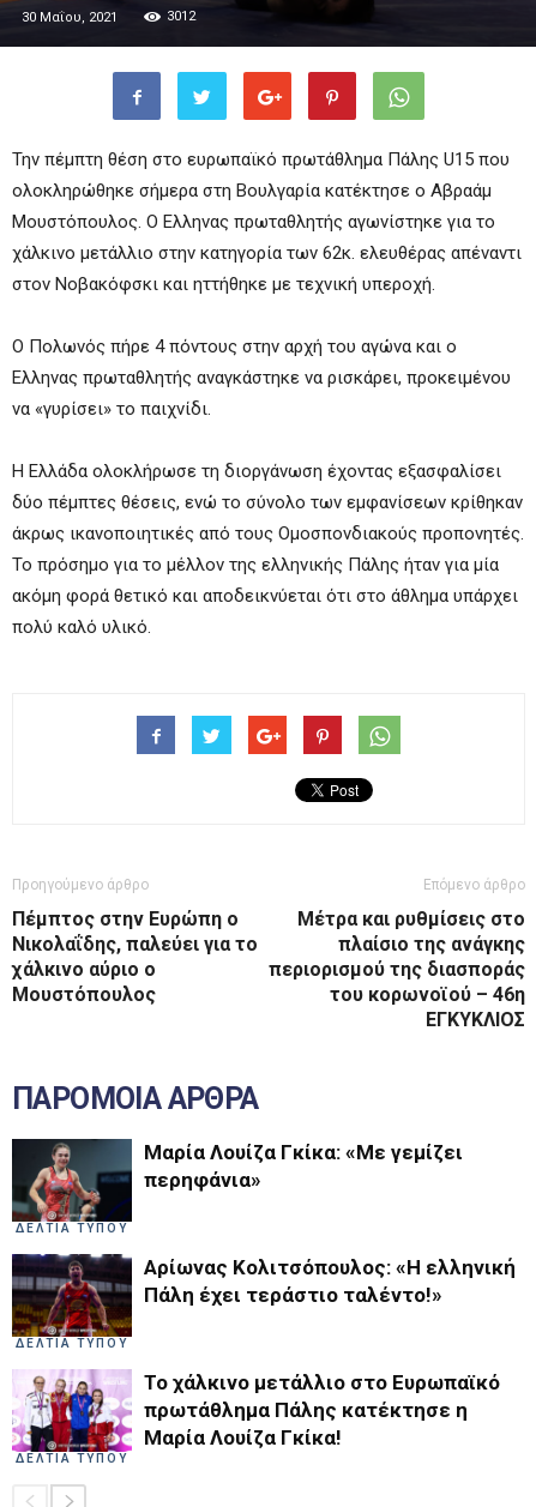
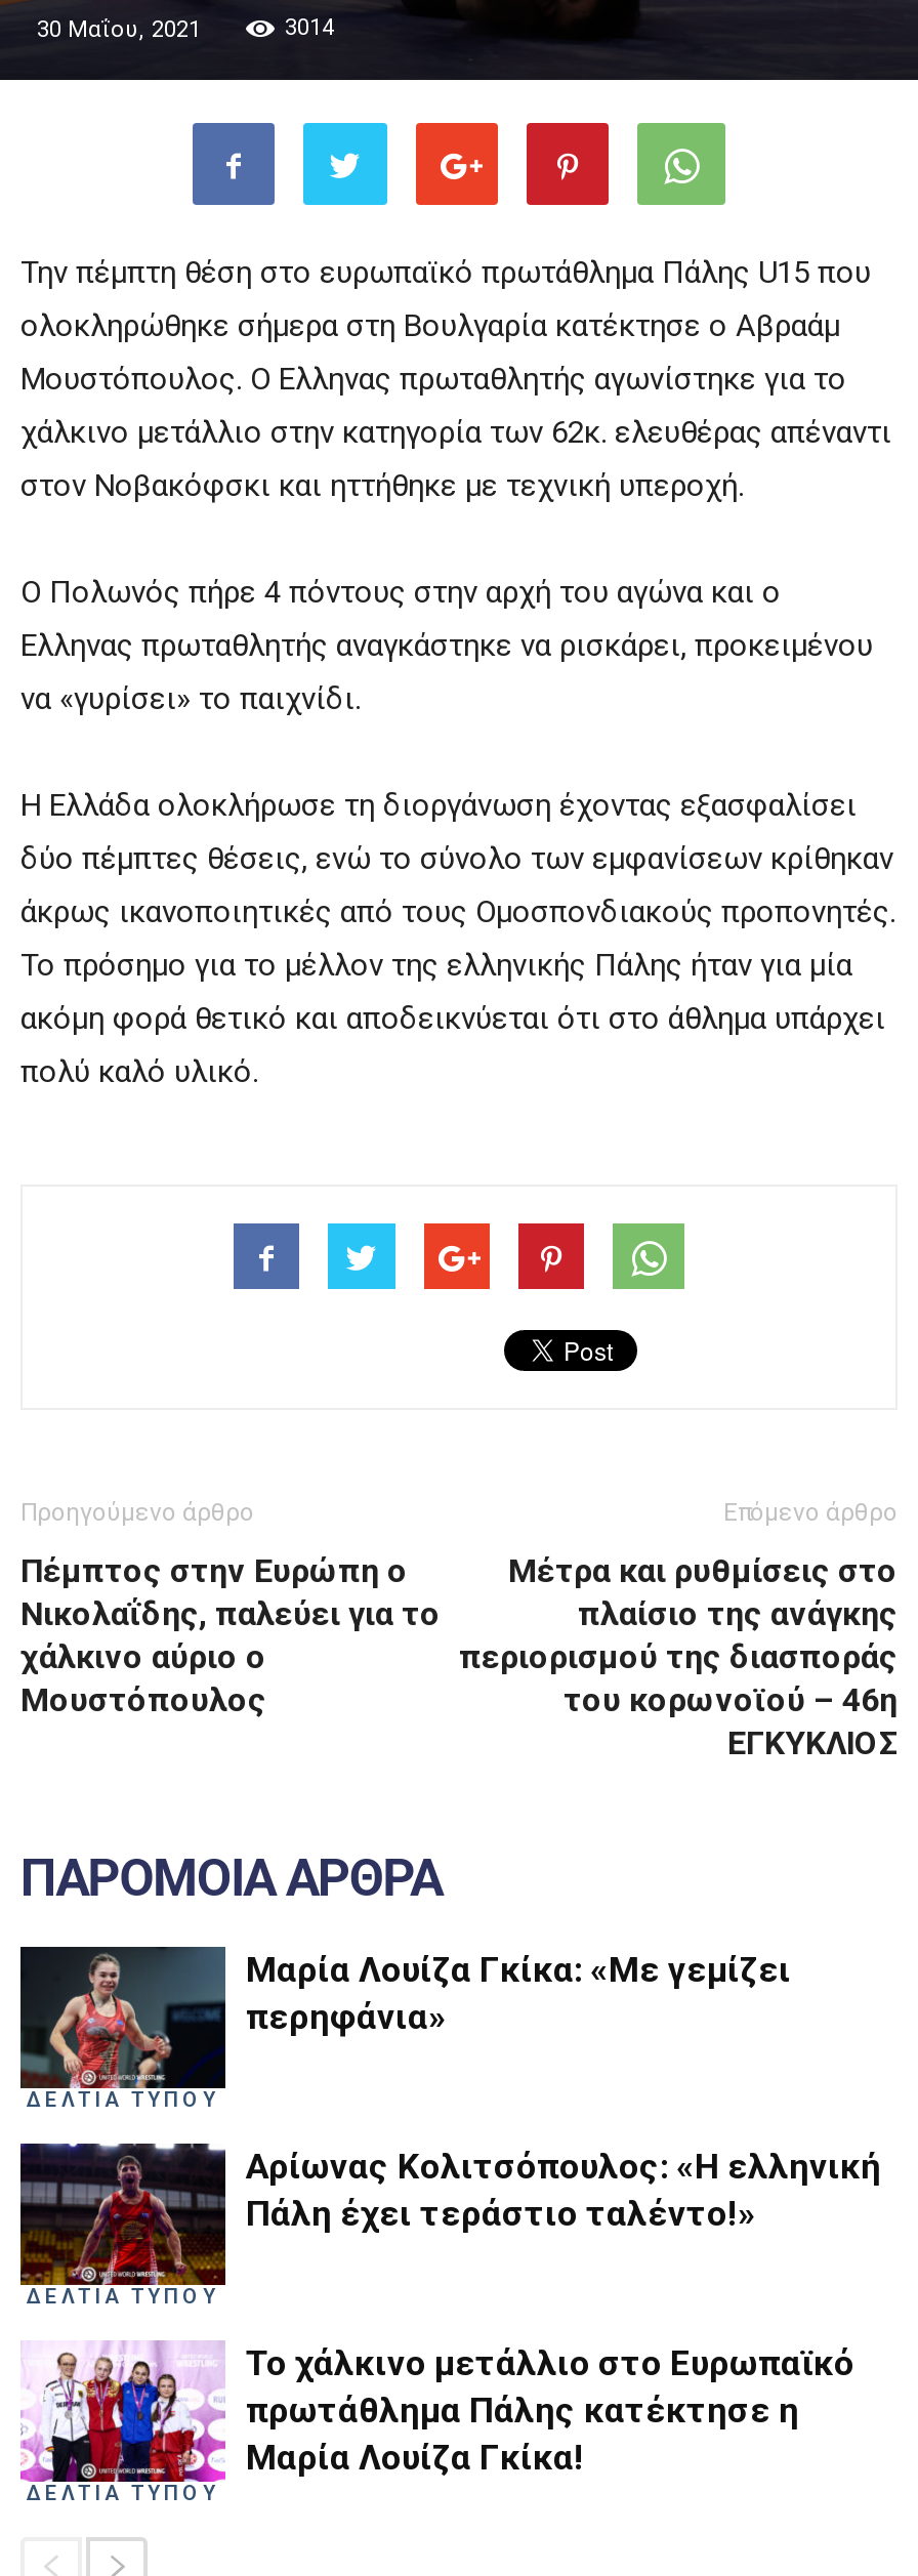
[167,9,195,24] 3012 -> [285,15,334,41] 3014

